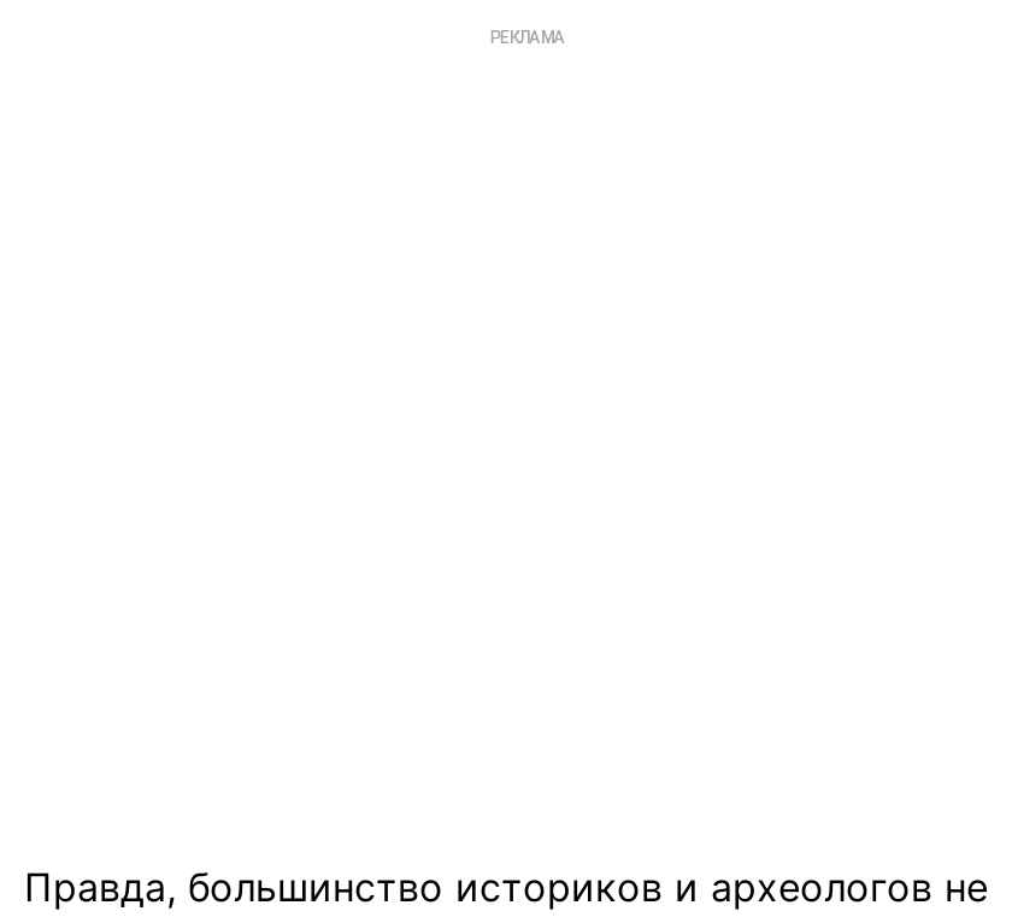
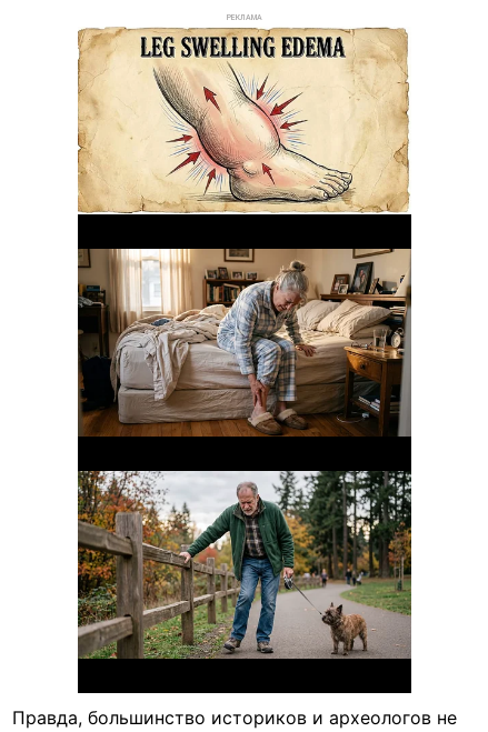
none -> [77,27,412,694] [image]

